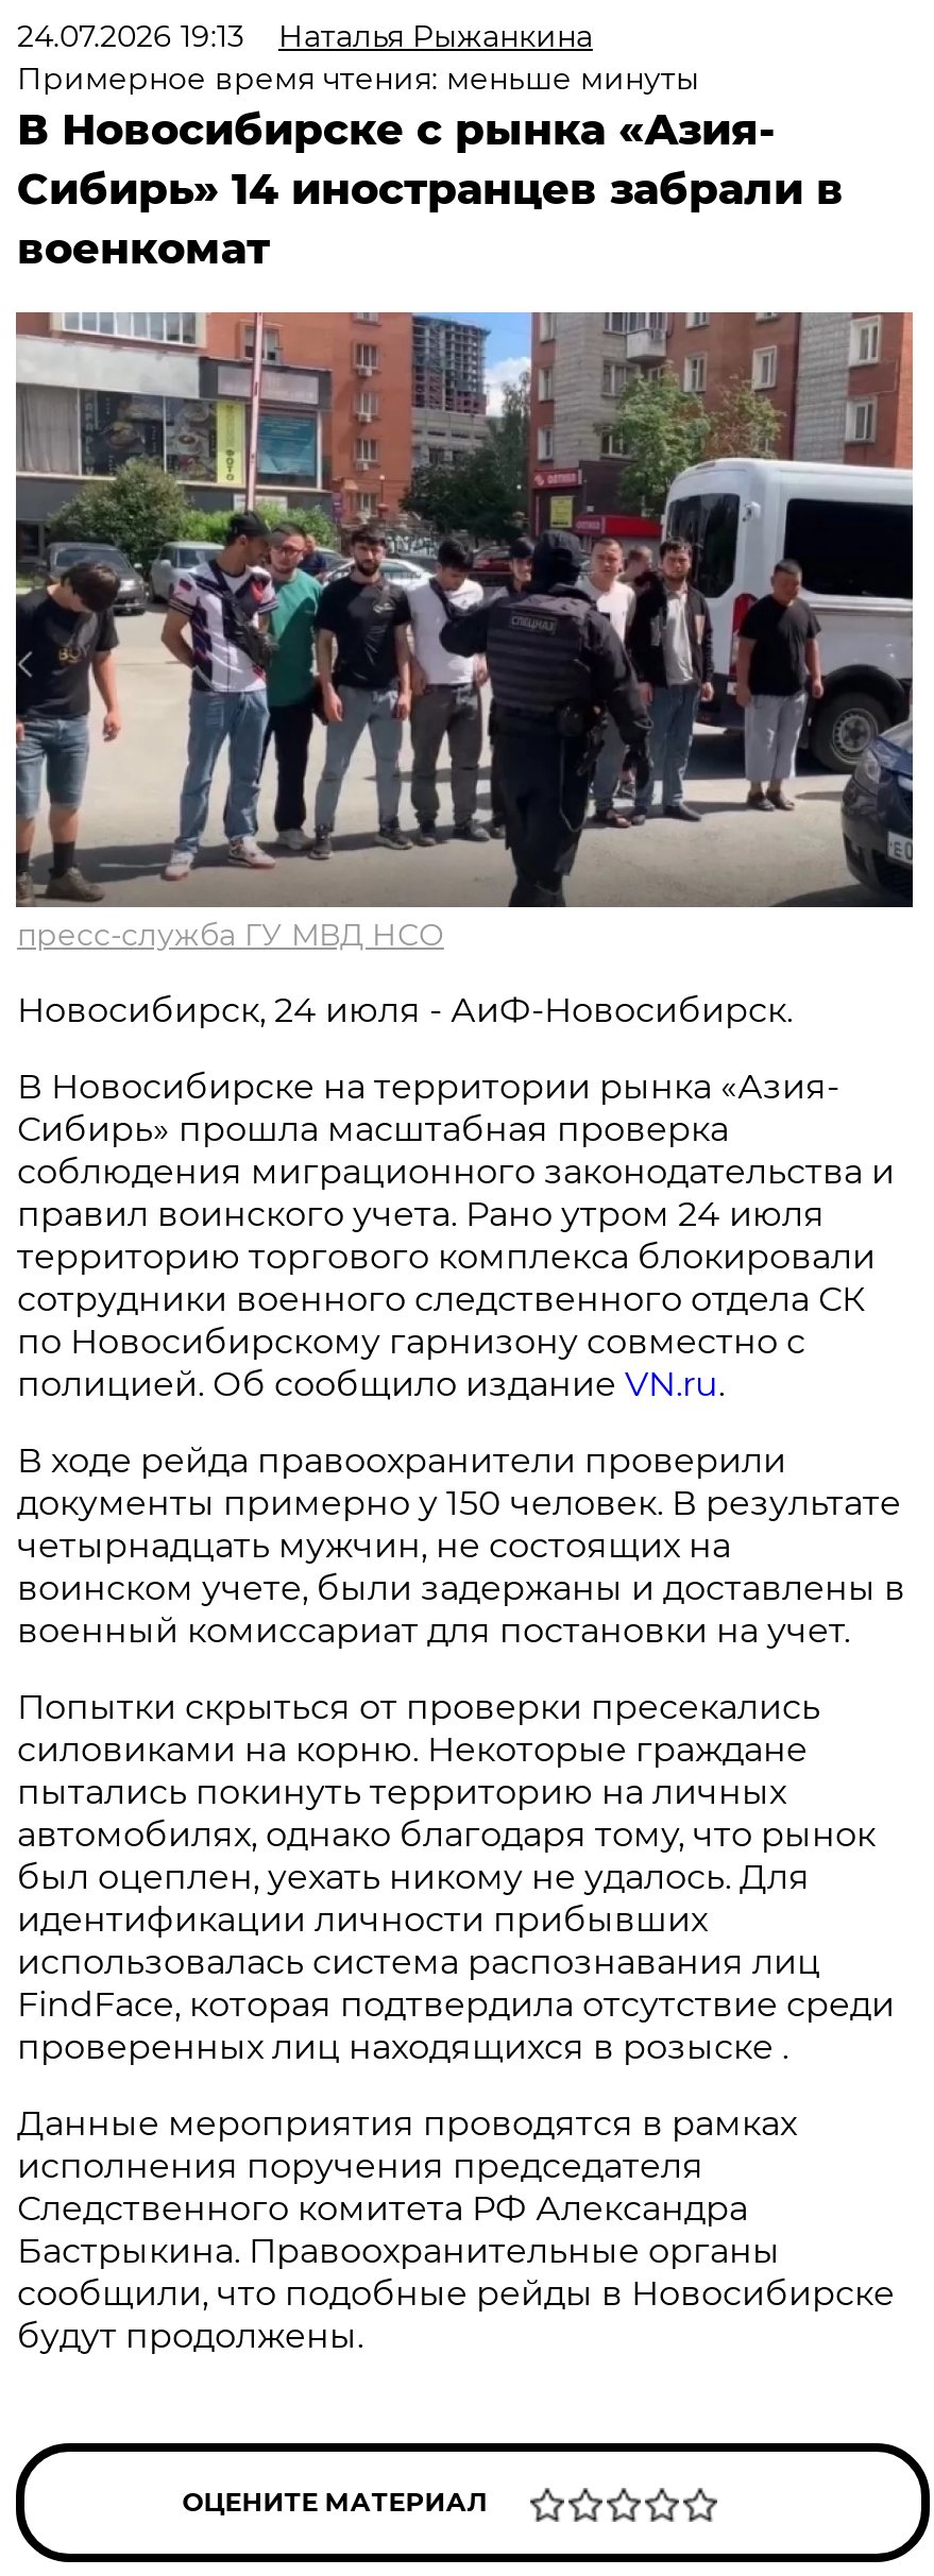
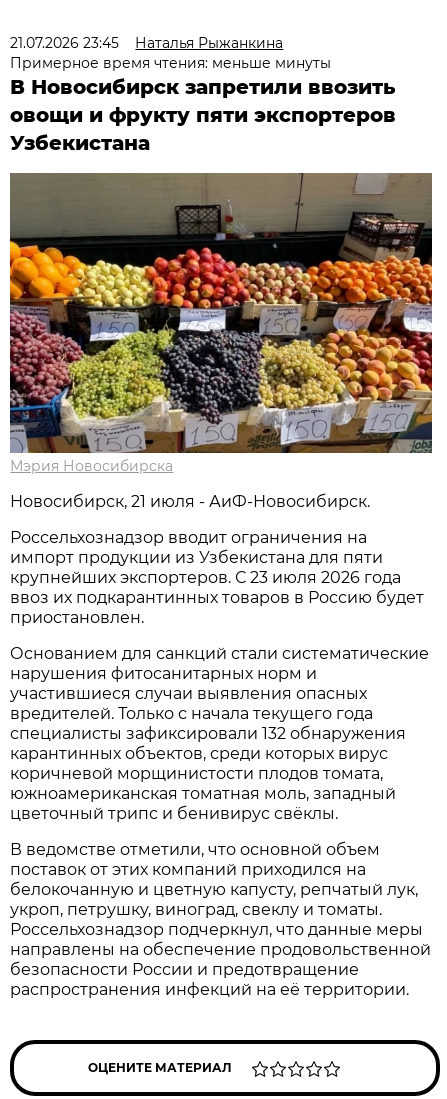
[17,17,593,55] 24.07.2026 19:13 Наталья Рыжанкина -> [10,34,283,52] 21.07.2026 23:45 Наталья Рыжанкина
[17,104,843,274] В Новосибирске с рынка «Азия- | Сибирь» 14 иностранцев забрали в | военкомат -> [10,75,396,155] В Новосибирск запретили ввозить | овощи и фрукту пяти экспортеров | Узбекистана
[14,312,915,2356] [image] | пресс-служба ГУ МВД НСО | Новосибирск, 24 июля - АиФ-Новосибирск. | В Новосибирске на территории рынка «Азия- | Сибирь» прошла масштабная проверка | соблюдения миграционного законодательства и | правил воинского учета. Рано утром 24 июля | территорию торгового комплекса блокировали | сотрудники военного следственного отдела СК | по Новосибирскому гарнизону совместно с | полицией. Об сообщило издание VN.ru. | В ходе рейда правоохранители проверили | документы примерно у 150 человек. В результате | четырнадцать мужчин, не состоящих на | воинском учете, были задержаны и доставлены в | военный комиссариат для постановки на учет. | Попытки скрыться от проверки пресекались | силовиками на корню. Некоторые граждане | пытались покинуть территорию на личных | автомобилях, однако благодаря тому, что рынок | был оцеплен, уехать никому не удалось. Для | идентификации личности прибывших | использовалась система распознавания лиц | FindFace, которая подтвердила отсутствие среди | проверенных лиц находящихся в розыске . | Данные мероприятия проводятся в рамках | исполнения поручения председателя | Следственного комитета РФ Александра | Бастрыкина. Правоохранительные органы | сообщили, что подобные рейды в Новосибирске | будут продолжены. -> [9,172,433,999] [image] | Мэрия Новосибирска | Новосибирск, 21 июля - АиФ-Новосибирск. | Россельхознадзор вводит ограничения на | импорт продукции из Узбекистана для пяти | крупнейших экспортеров. С 23 июля 2026 года | ввоз их подкарантинных товаров в Россию будет | приостановлен. | Основанием для санкций стали систематические | нарушения фитосанитарных норм и | участившиеся случаи выявления опасных | вредителей. Только с начала текущего года | специалисты зафиксировали 132 обнаружения | карантинных объектов, среди которых вирус | коричневой морщинистости плодов томата, | южноамериканская томатная моль, западный | цветочный трипс и бенивирус свёклы. | В ведомстве отметили, что основной объем | поставок от этих компаний приходился на | белокочанную и цветную капусту, репчатый лук, | укроп, петрушку, виноград, свеклу и томаты. | Россельхознадзор подчеркнул, что данные меры | направлены на обеспечение продовольственной | безопасности России и предотвращение | распространения инфекций на её территории.

